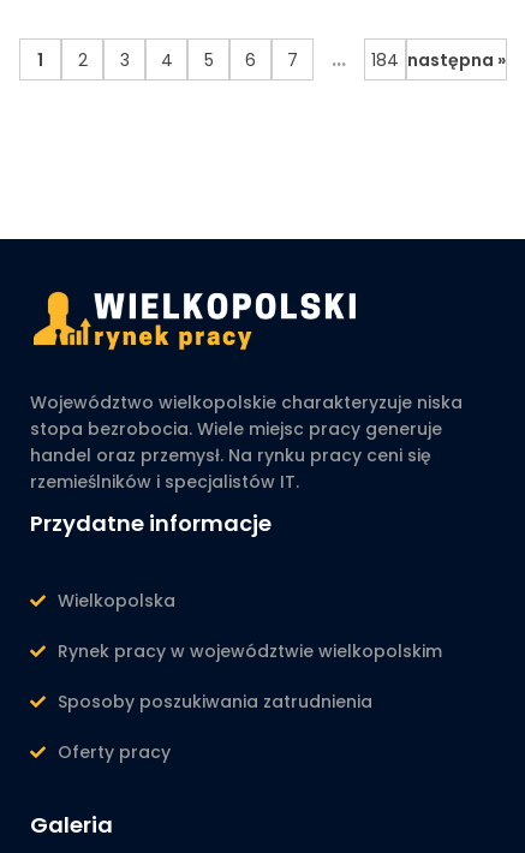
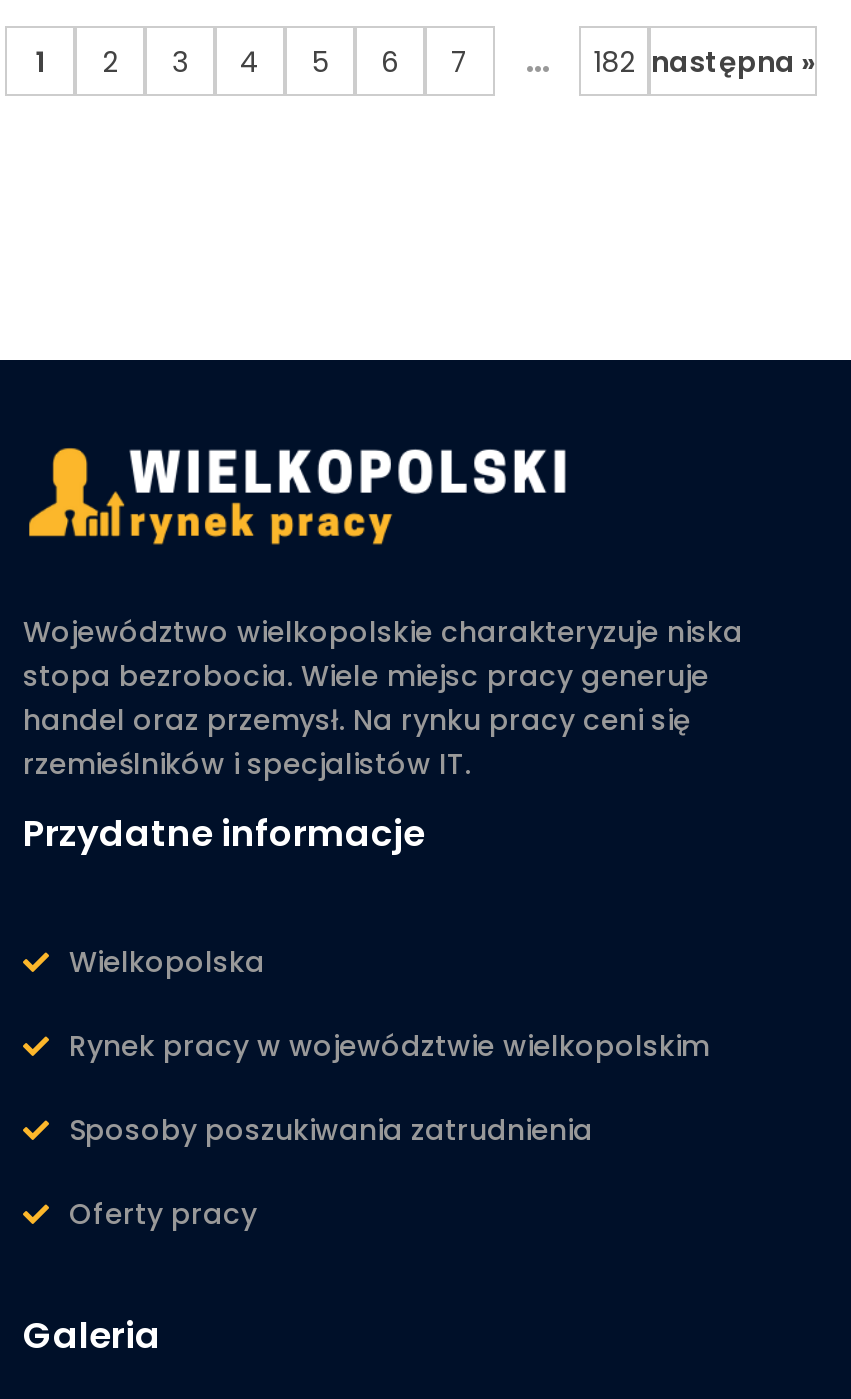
[371,48,506,72] 184 następna » -> [593,42,815,82] 182 następna »

